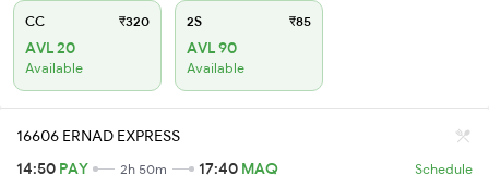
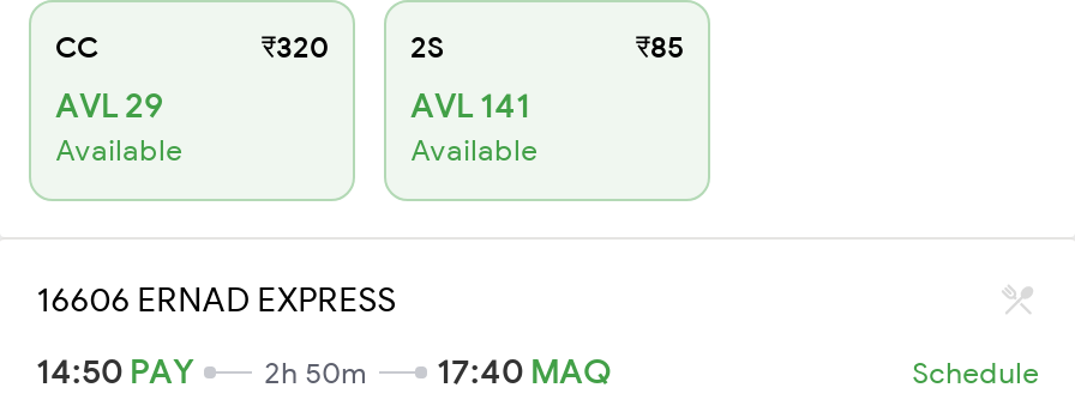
[25,38,75,58] AVL 20 -> [55,84,163,127] AVL 29
[187,38,237,58] AVL 90 -> [410,84,530,127] AVL 141

